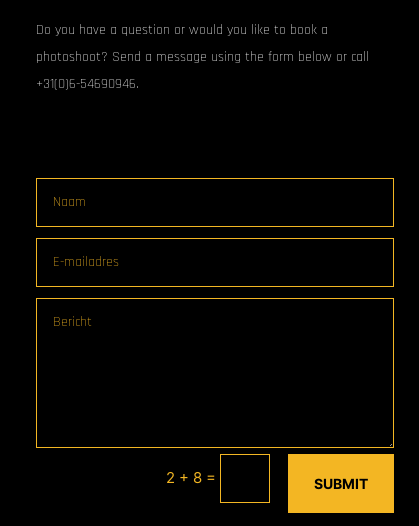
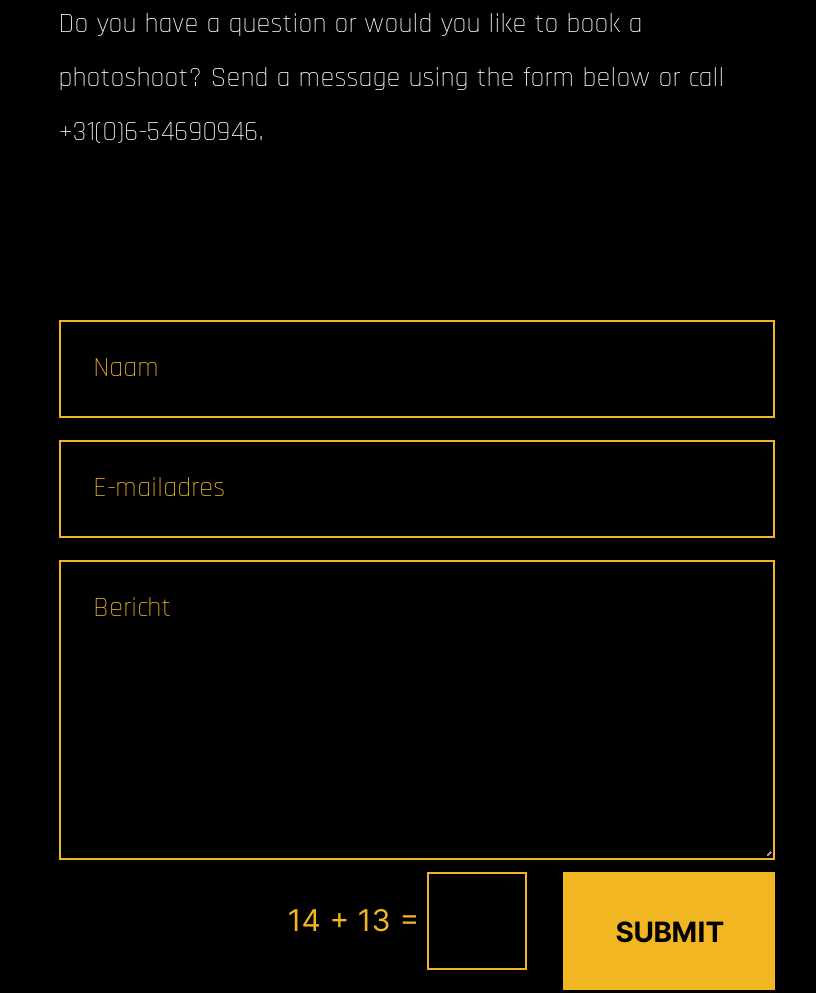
[166,467,220,487] 2 + 8 = -> [287,897,427,938] 14 + 13 =

